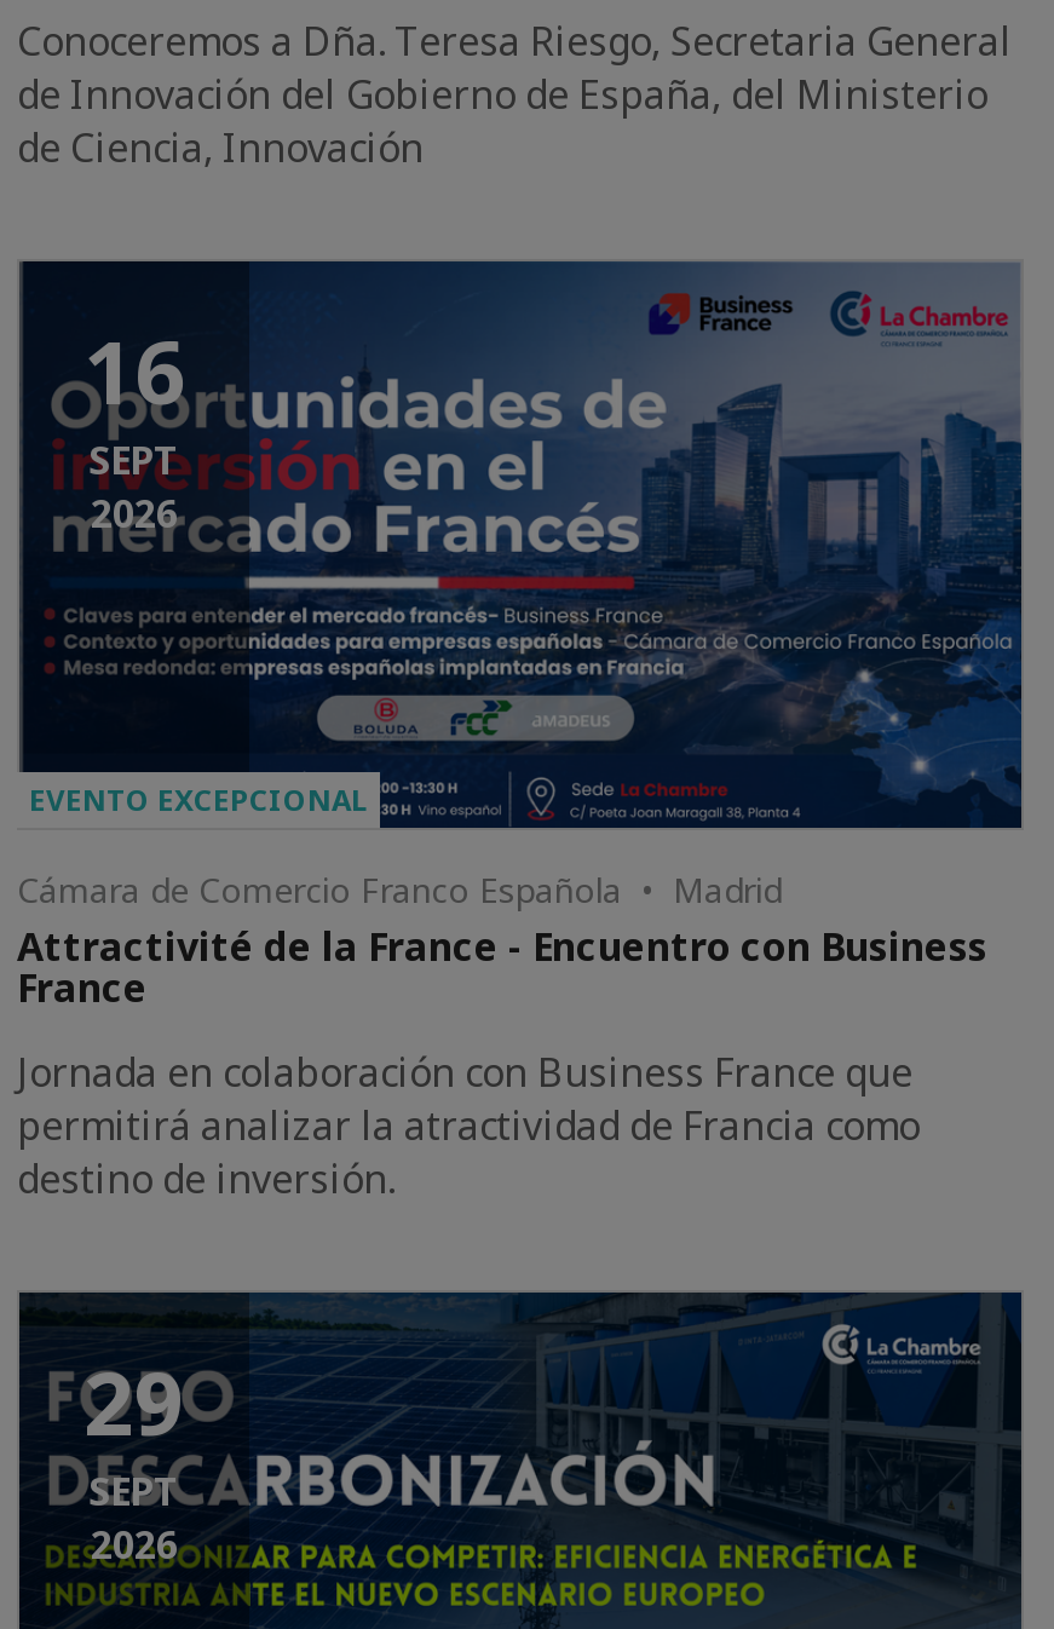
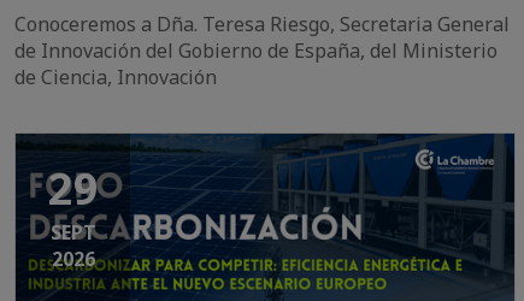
[19,260,1024,831] [image] | 16 | SEPT | 2026 -> none
[17,779,987,1205] EVENTO EXCEPCIONAL | Cámara de Comercio Franco Española • Madrid | Attractivité de la France - Encuentro con Business | France | Jornada en colaboración con Business France que | permitirá analizar la atractividad de Francia como | destino de inversión. -> none

